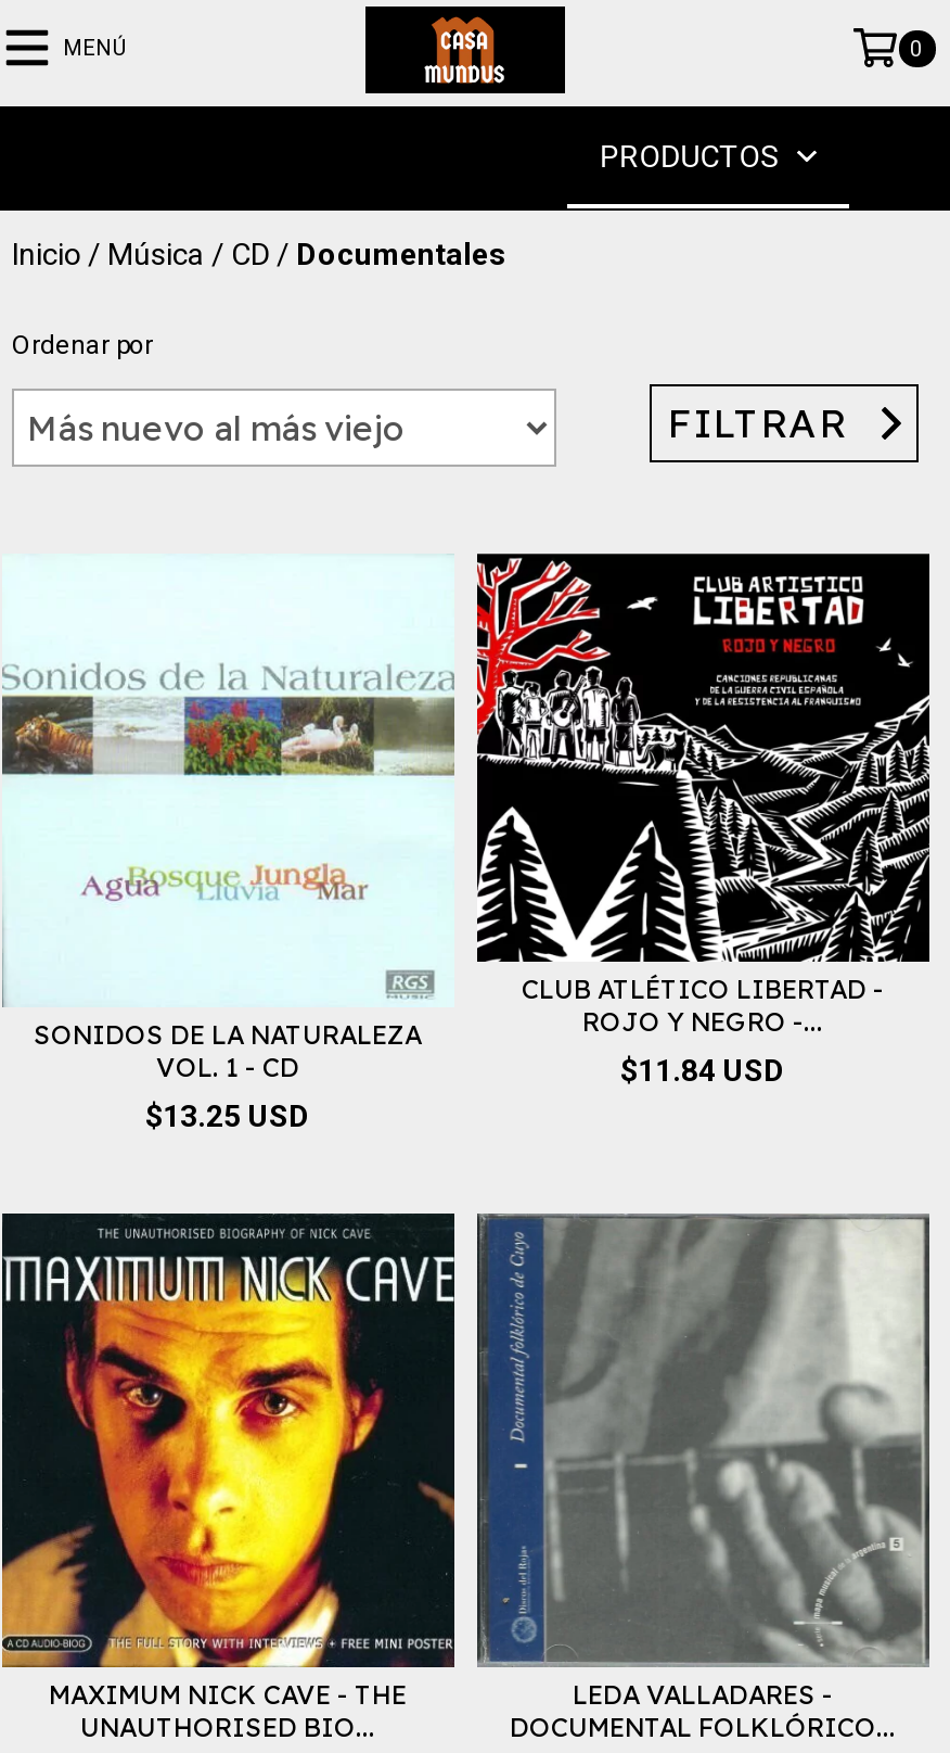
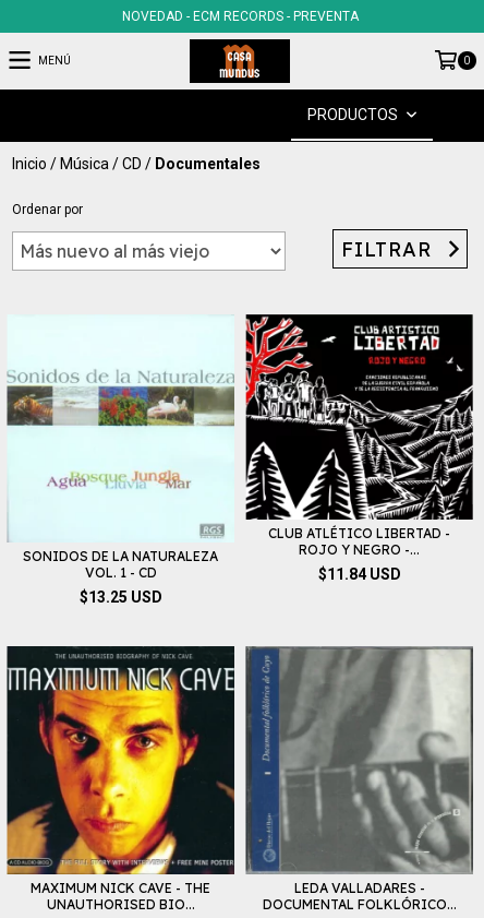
none -> [122,9,358,24] NOVEDAD - ECM RECORDS - PREVENTA

